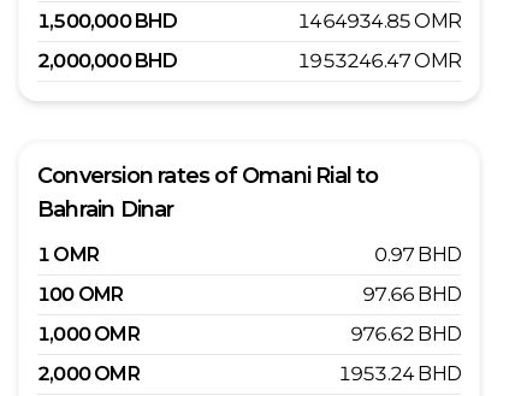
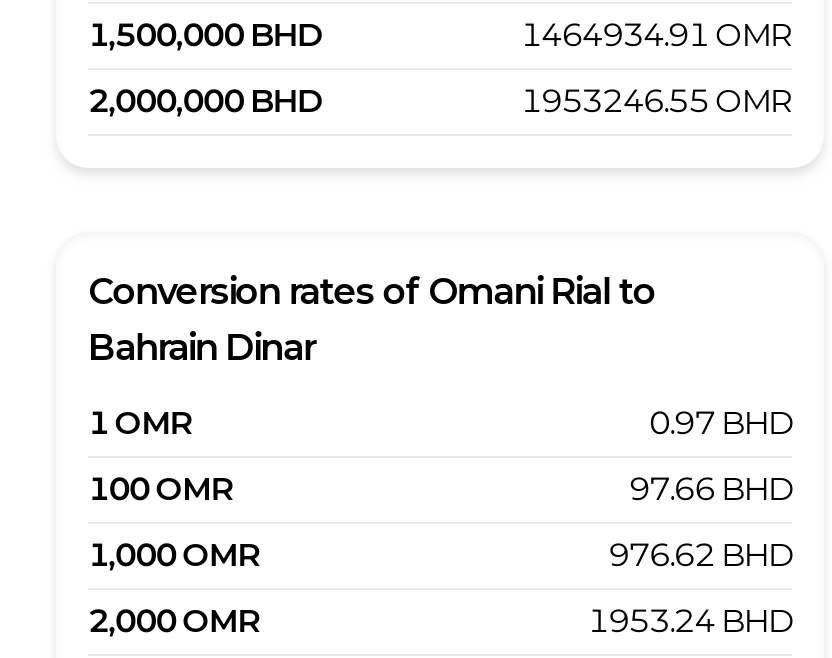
[297,10,461,32] 1464934.85 OMR -> [520,16,792,54] 1464934.91 OMR
[297,49,461,72] 1953246.47 OMR -> [520,82,792,120] 1953246.55 OMR

